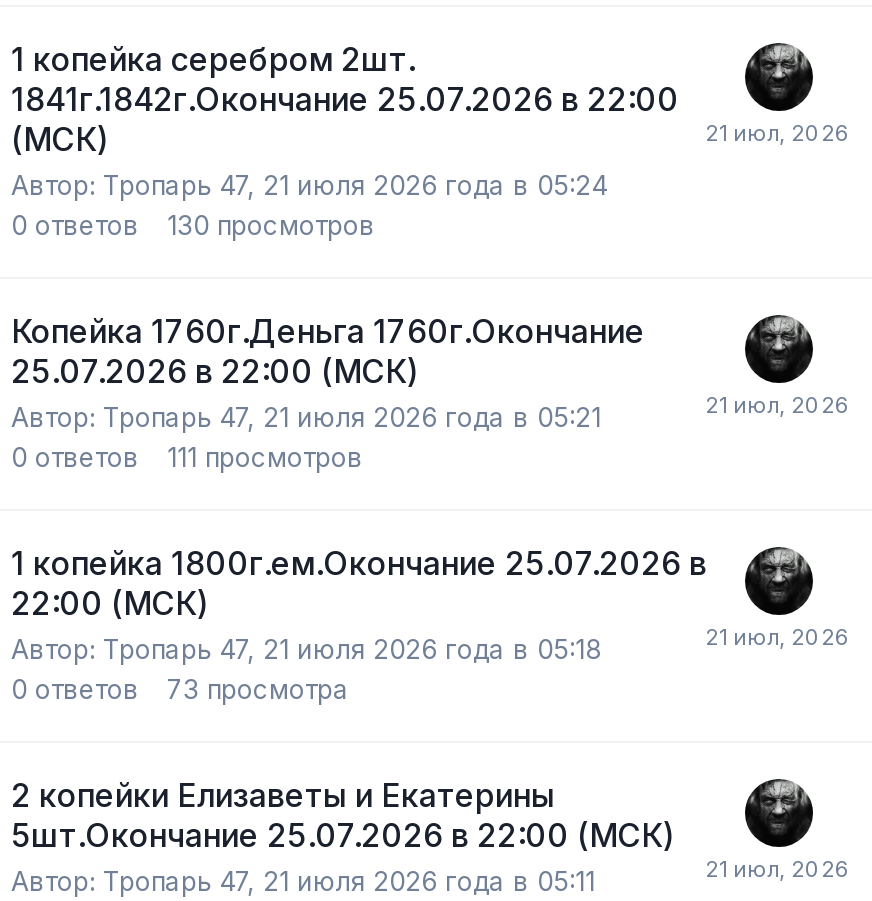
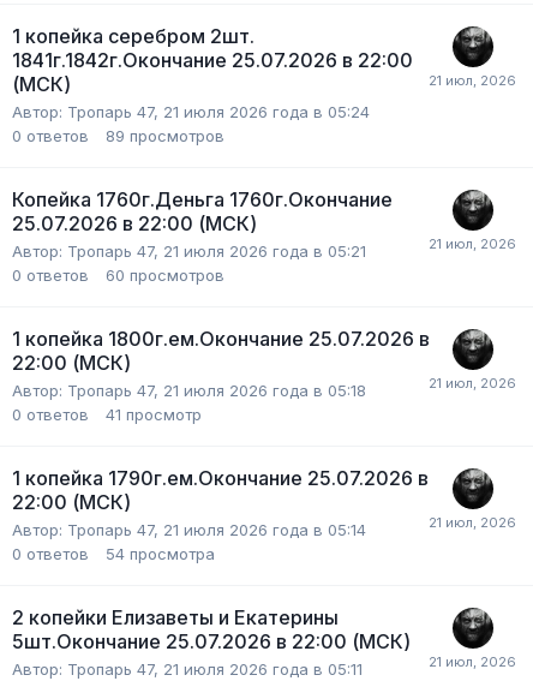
[11,208,375,240] 0 ответов 130 просмотров -> [12,126,224,145] 0 ответов 89 просмотров
[11,440,363,472] 0 ответов 111 просмотров -> [12,265,224,284] 0 ответов 60 просмотров
[167,672,349,704] 73 просмотра -> [12,404,429,563] 41 просмотр | 1 копейка 1790г.ем.Окончание 25.07.2026 в | 22:00 (МСК) | Автор: Тропарь 47, 21 июля 2026 года в 05:14 | 0 ответов | 54 просмотра

